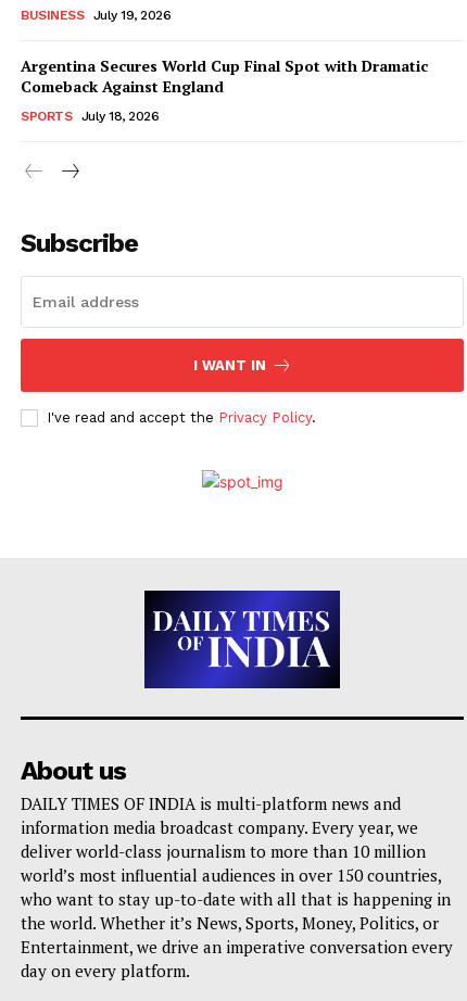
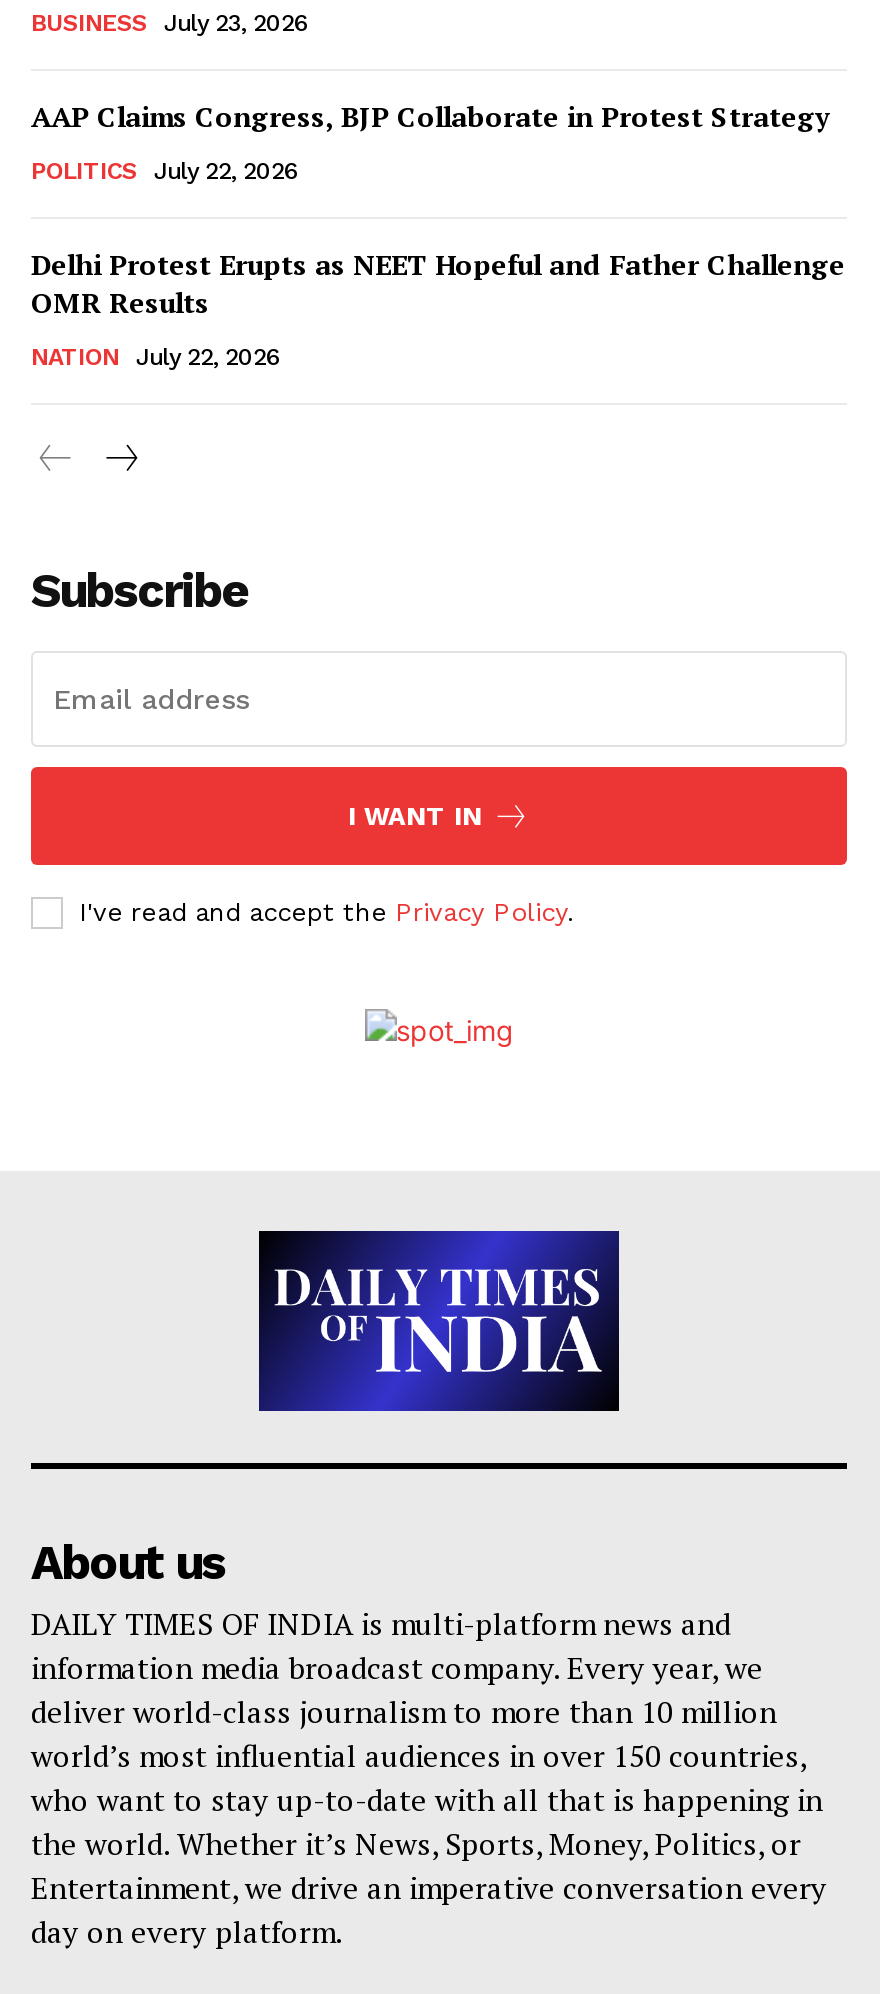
[21,8,428,124] July 19, 2026 | Argentina Secures World Cup Final Spot with Dramatic | Comeback Against England | SPORTS | July 18, 2026 -> [31,9,845,371] July 23, 2026 | AAP Claims Congress, BJP Collaborate in Protest Strategy | POLITICS | July 22, 2026 | Delhi Protest Erupts as NEET Hopeful and Father Challenge | OMR Results | NATION | July 22, 2026

